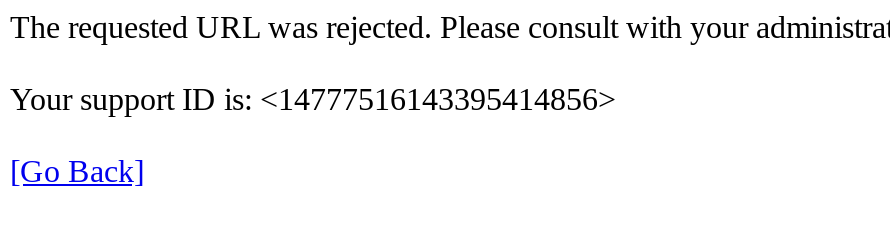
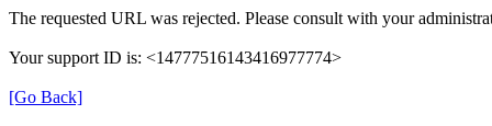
[10,82,616,116] Your support ID is: <14777516143395414856> -> [9,48,342,67] Your support ID is: <14777516143416977774>

